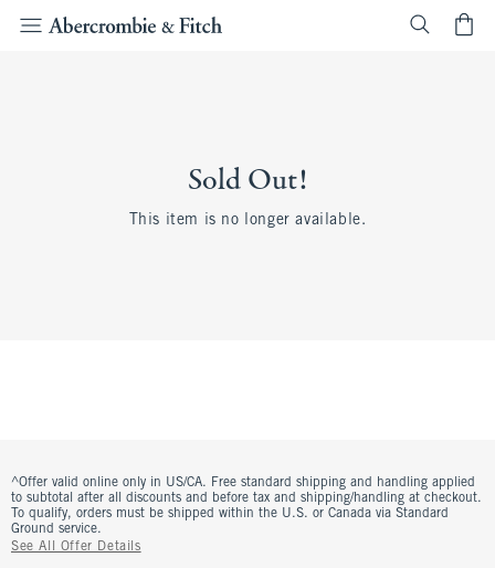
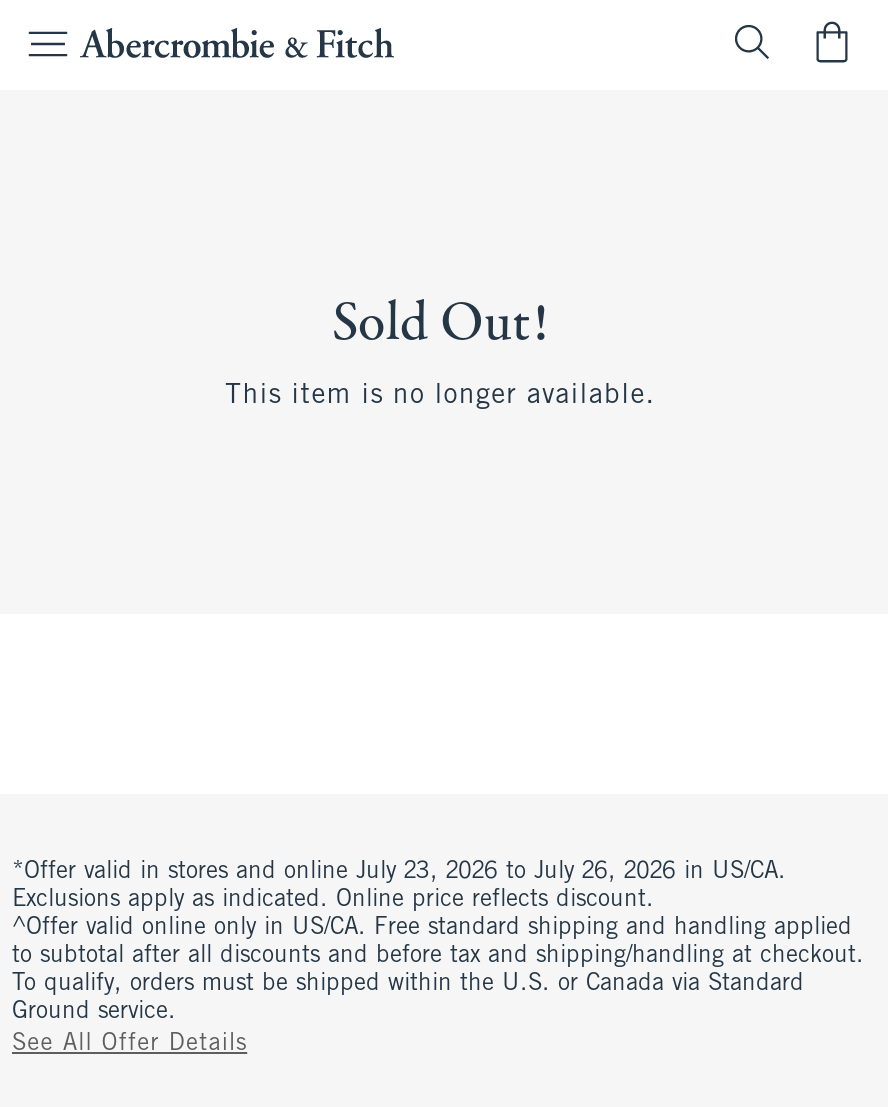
none -> [12,860,786,912] *Offer valid in stores and online July 23, 2026 to July 26, 2026 in US/CA. | Exclusions apply as indicated. Online price reflects discount.

